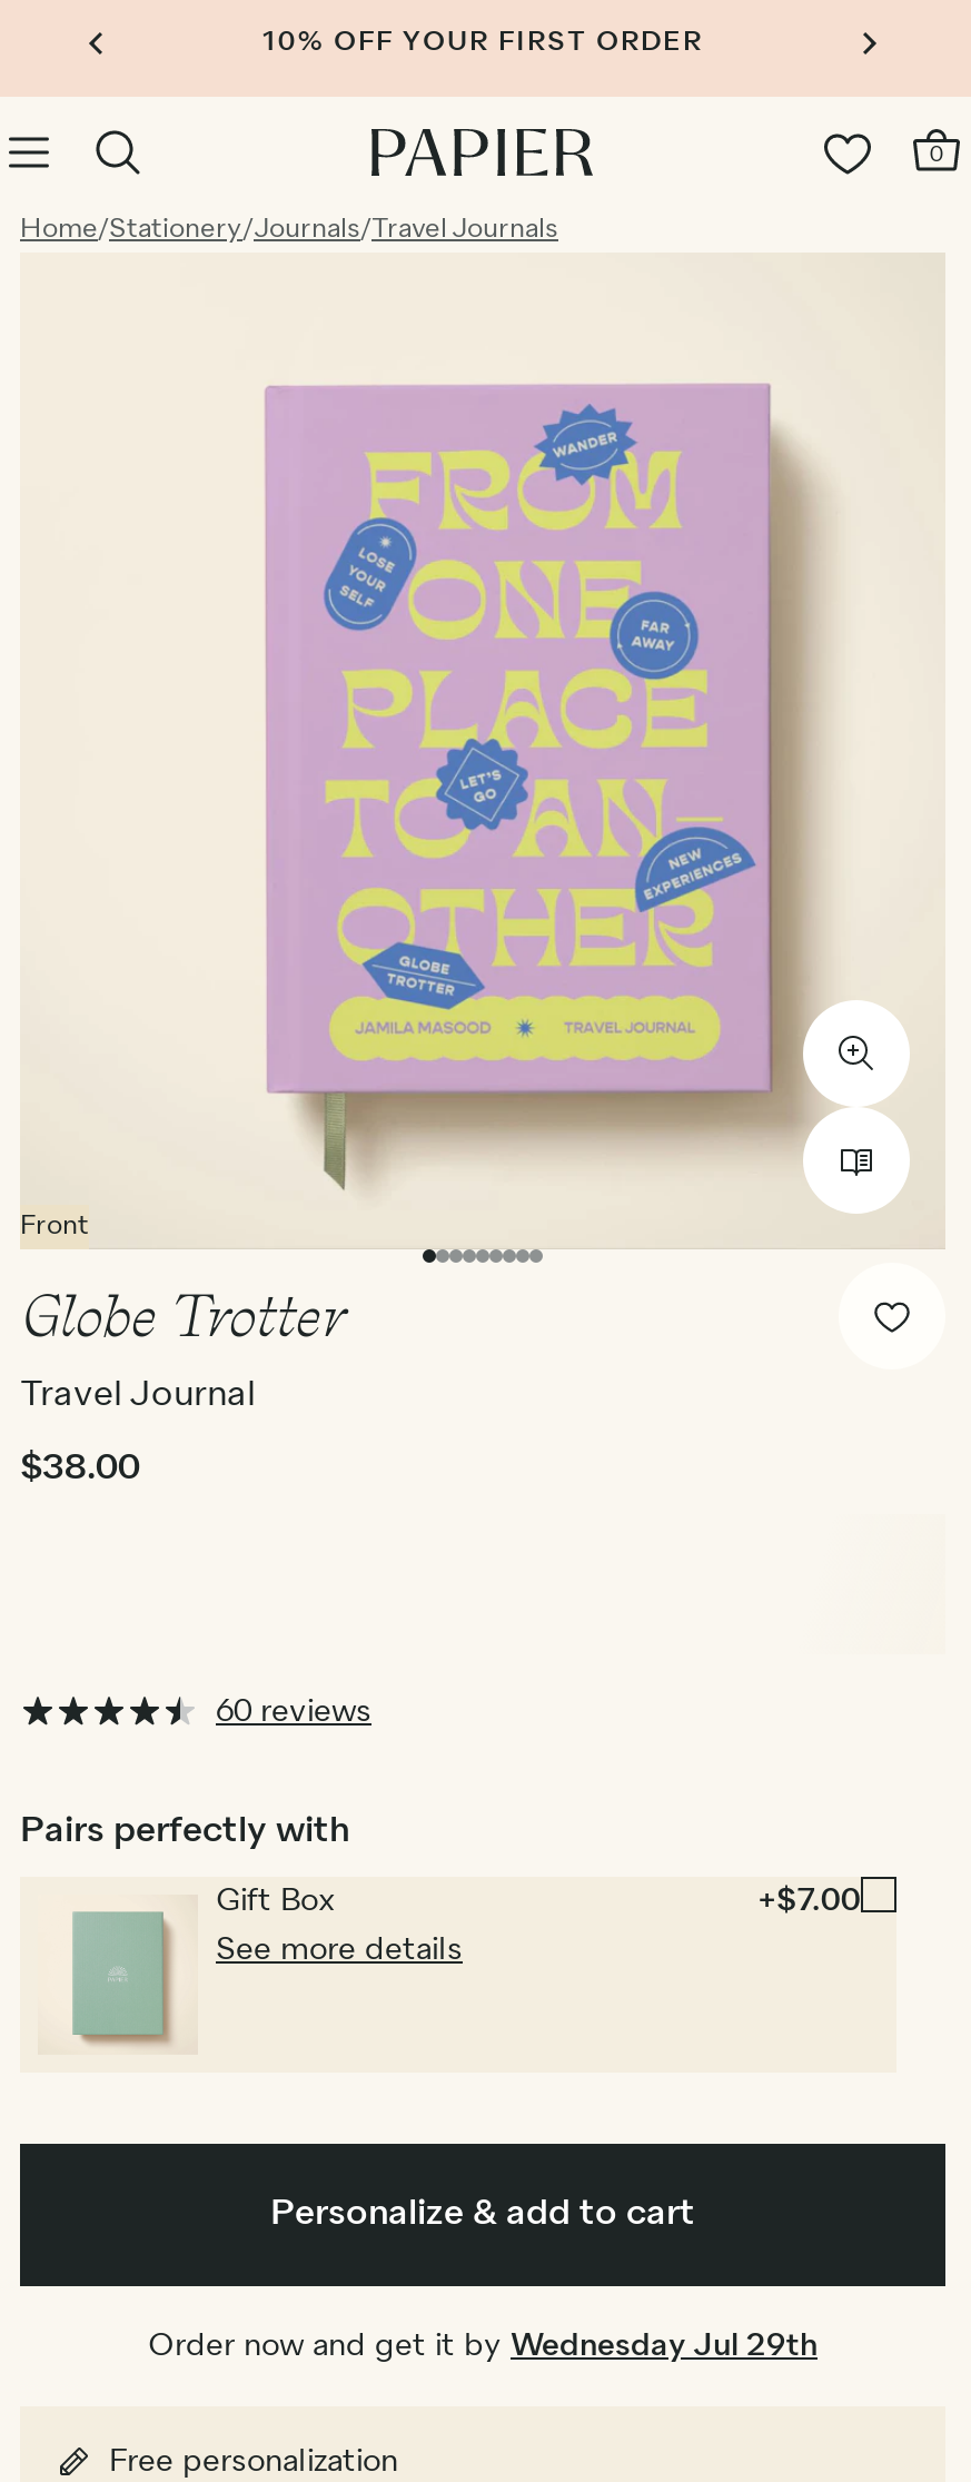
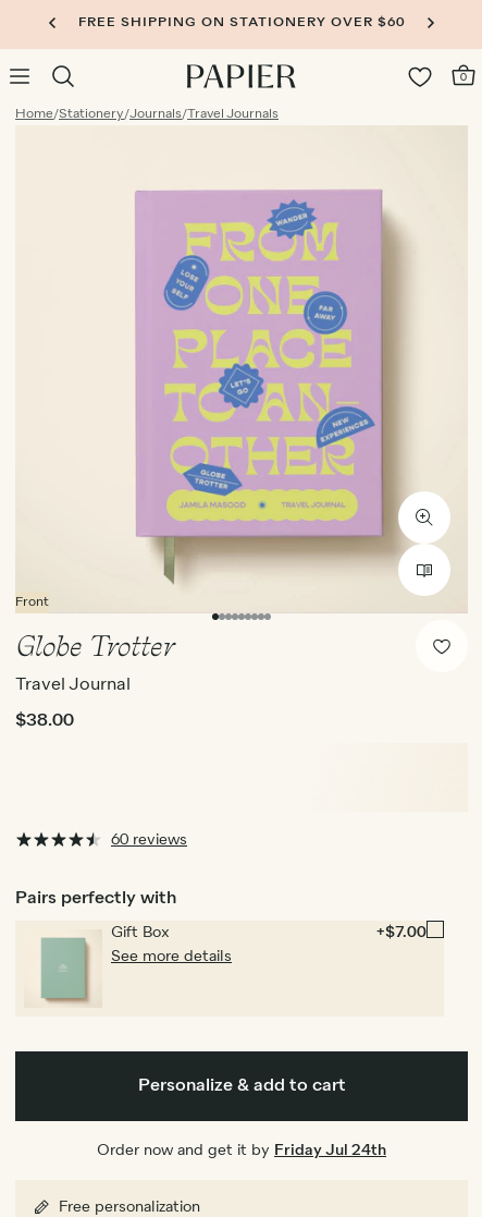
[262,30,703,57] 10% OFF YOUR FIRST ORDER -> [78,16,405,29] FREE SHIPPING ON STATIONERY OVER $60
[148,2331,818,2362] Order now and get it by Wednesday Jul 29th -> [97,1143,386,1158] Order now and get it by Friday Jul 24th

